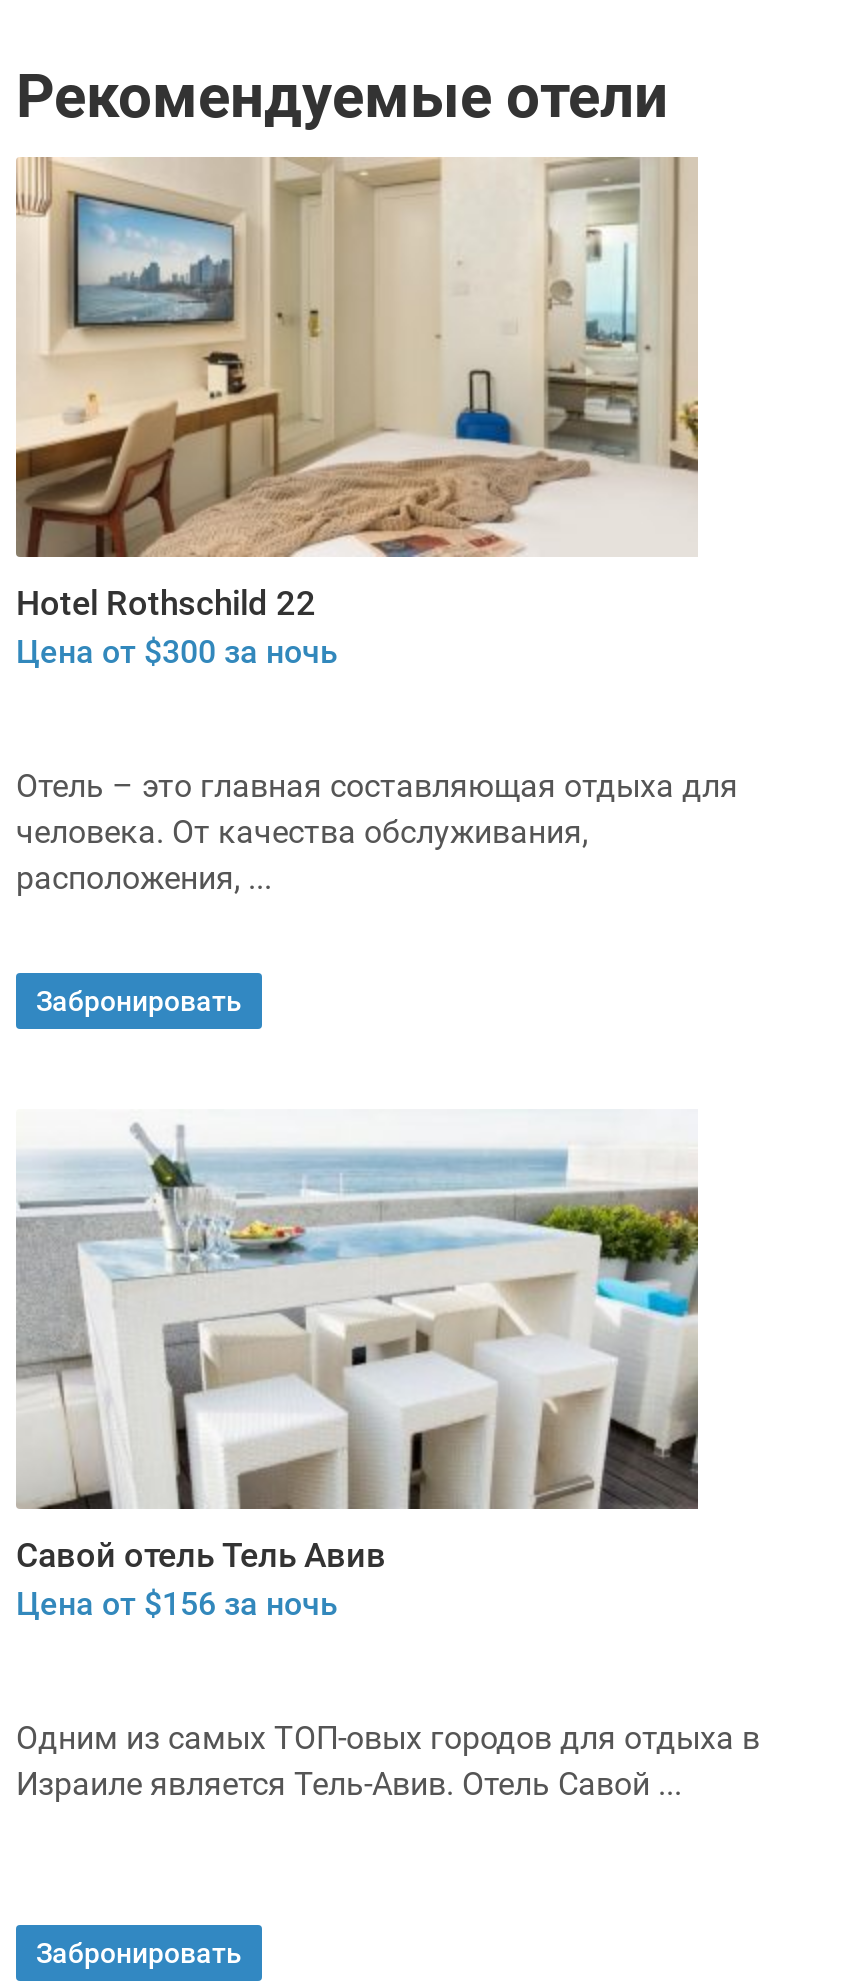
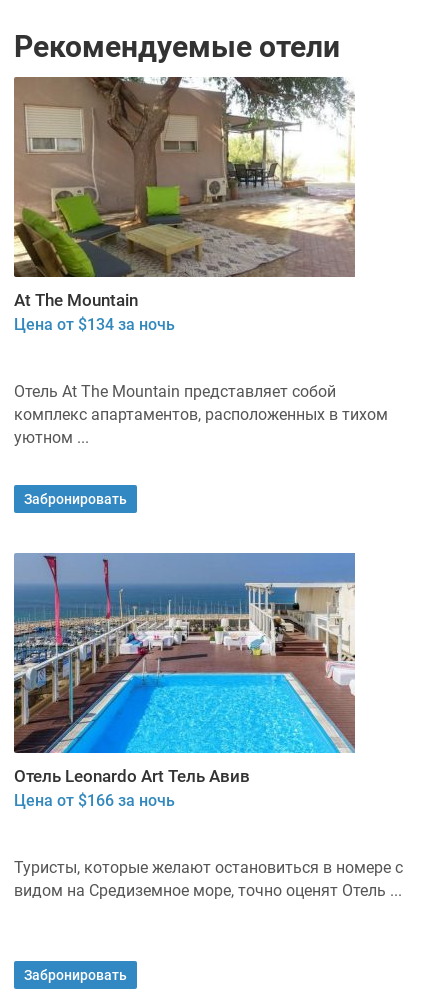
[14,155,700,671] [image] | Hotel Rothschild 22 | Цена от $300 за ночь -> [13,76,356,334] [image] | At The Mountain | Цена от $134 за ночь
[16,767,738,897] Отель – это главная составляющая отдыха для | человека. От качества обслуживания, | расположения, ... -> [14,382,388,447] Отель At The Mountain представляет собой | комплекс апартаментов, расположенных в тихом | уютном ...
[16,1109,700,1623] [image] | Савой отель Тель Авив | Цена от $156 за ночь -> [13,552,356,810] [image] | Отель Leonardo Art Тель Авив | Цена от $166 за ночь
[16,1719,760,1803] Одним из самых ТОП-овых городов для отдыха в | Израиле является Тель-Авив. Отель Савой ... -> [14,858,403,900] Туристы, которые желают остановиться в номере с | видом на Средиземное море, точно оценят Отель ...

